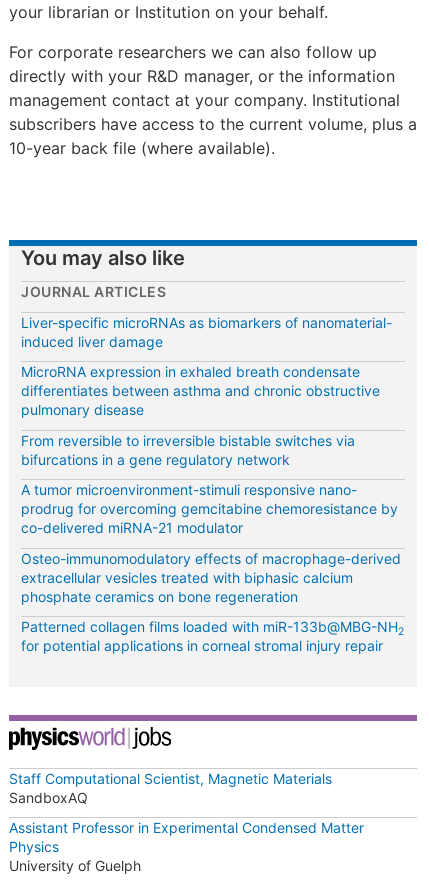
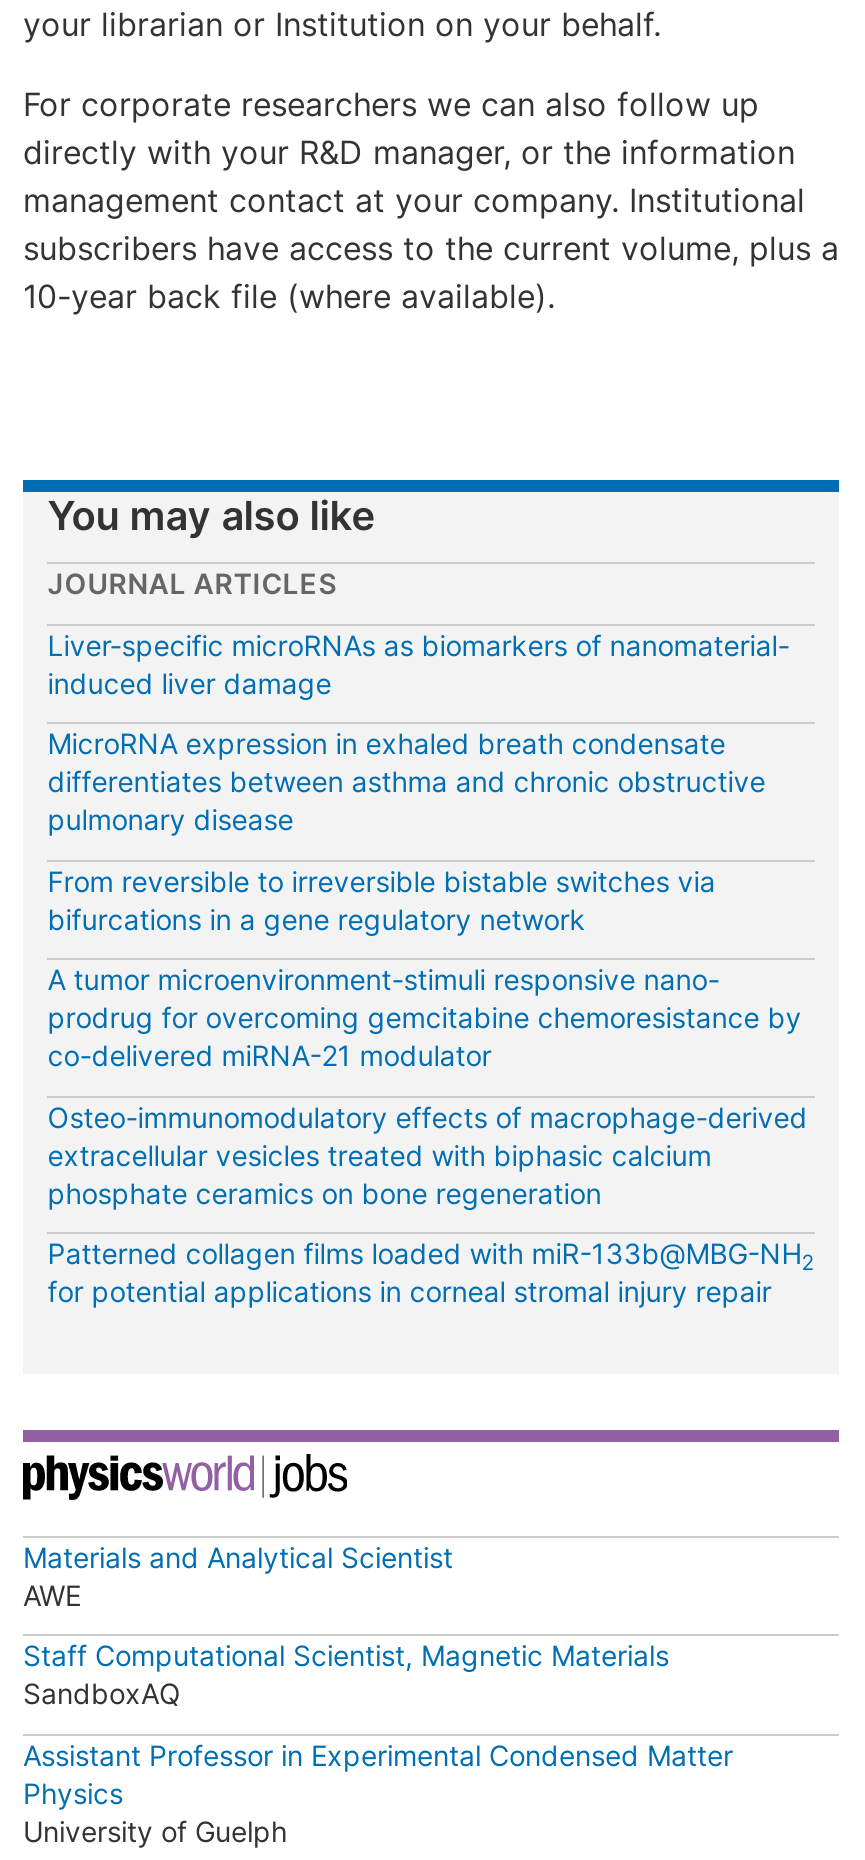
none -> [23,1539,453,1611] Materials and Analytical Scientist | AWE

